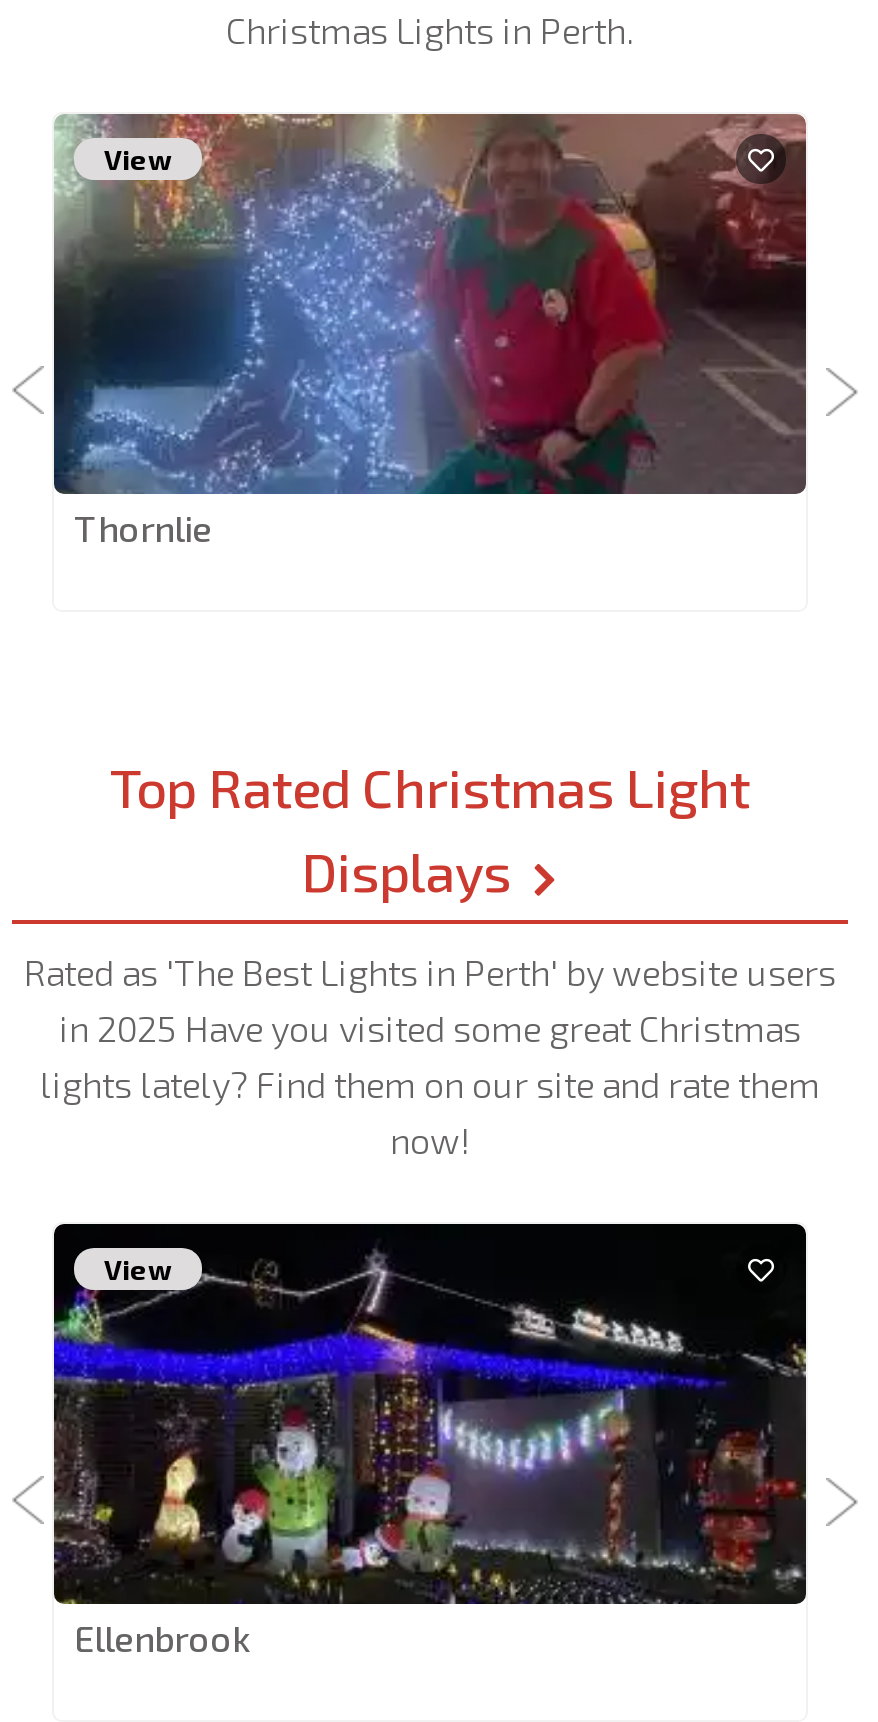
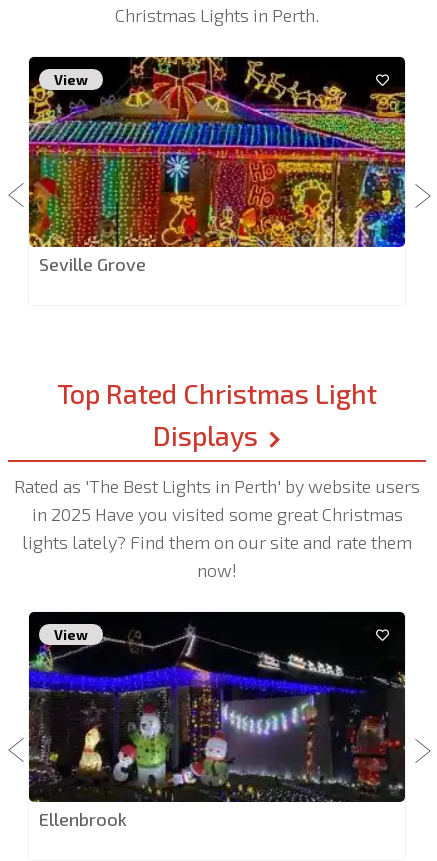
[52,112,808,550] [image] | Thornlie -> [28,56,406,275] [image] | Seville Grove

